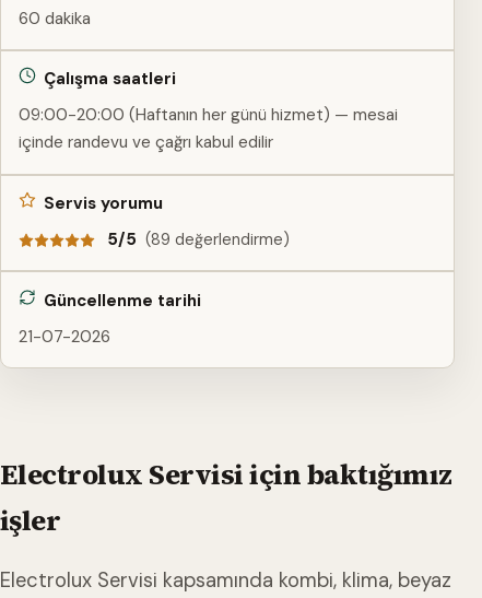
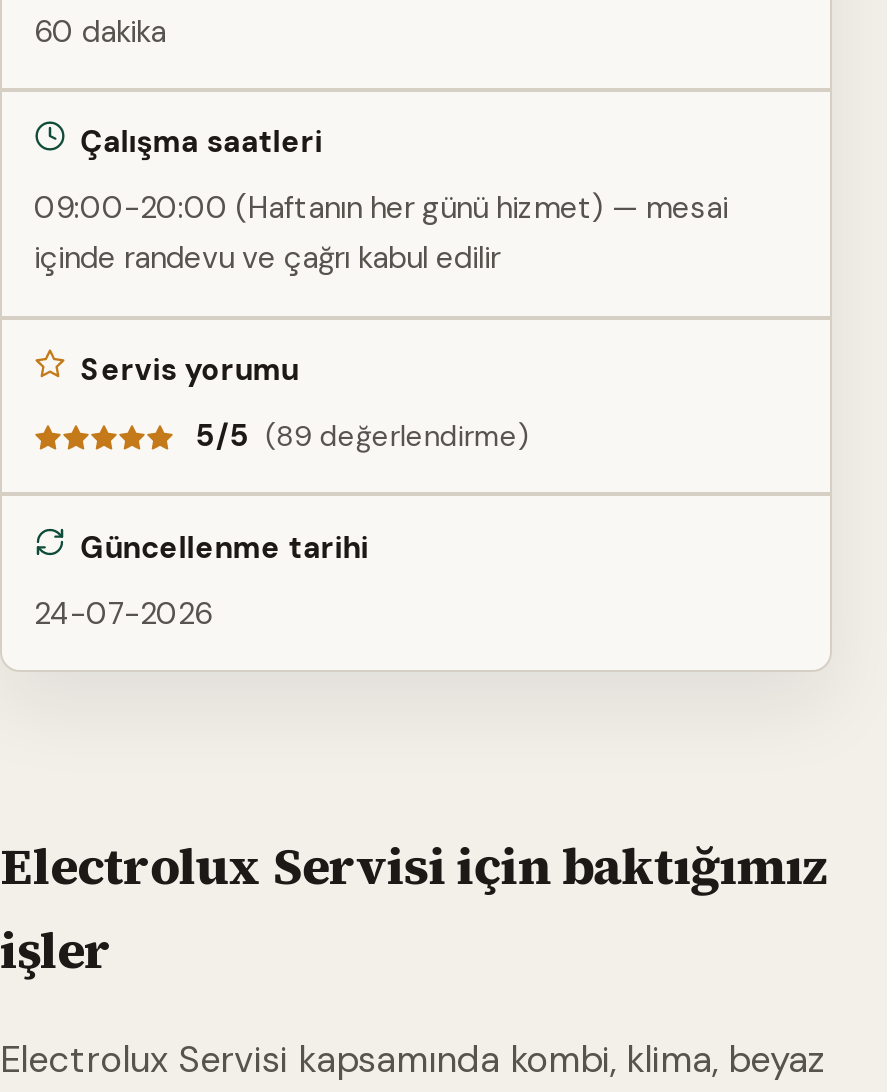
[19,326,110,348] 21-07-2026 -> [34,594,212,634] 24-07-2026

